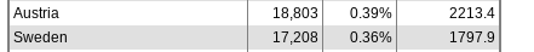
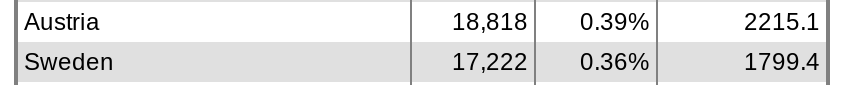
[272,5,392,22] 18,803 0.39% -> [452,8,650,36] 18,818 0.39%
[449,5,495,22] 2213.4 -> [744,8,820,36] 2215.1
[272,29,392,46] 17,208 0.36% -> [452,48,650,76] 17,222 0.36%
[449,29,495,46] 1797.9 -> [744,48,820,76] 1799.4

